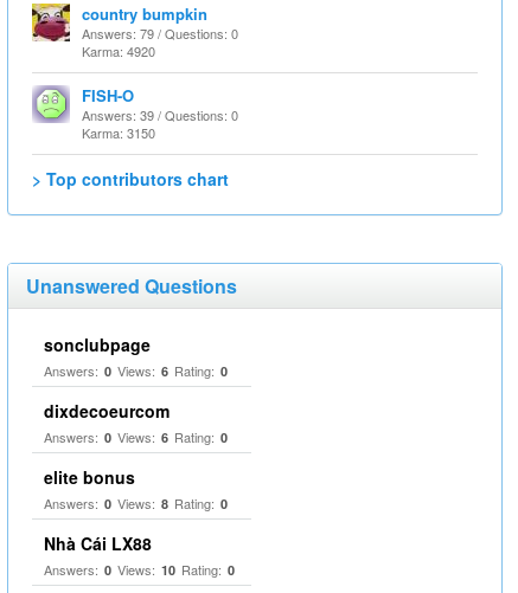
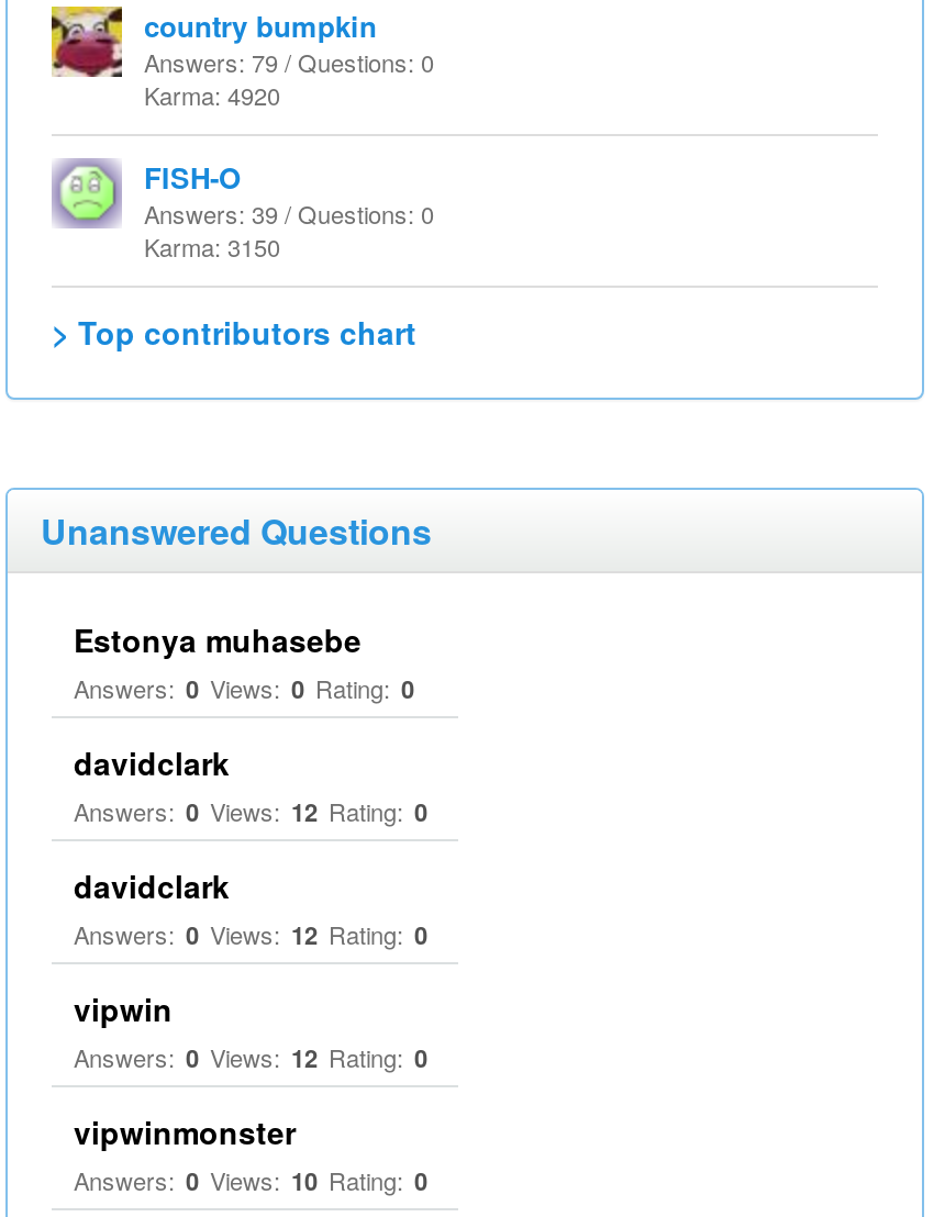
[44,333,228,555] sonclubpage | Answers: 0 Views: 6 Rating: 0 | dixdecoeurcom | Answers: 0 Views: 6 Rating: 0 | elite bonus | Answers: 0 Views: 8 Rating: 0 | Nhà Cái LX88 -> [74,617,427,1153] Estonya muhasebe | Answers: 0 Views: 0 Rating: 0 | davidclark | Answers: 0 Views: 12 Rating: 0 | davidclark | Answers: 0 Views: 12 Rating: 0 | vipwin | Answers: 0 Views: 12 Rating: 0 | vipwinmonster

